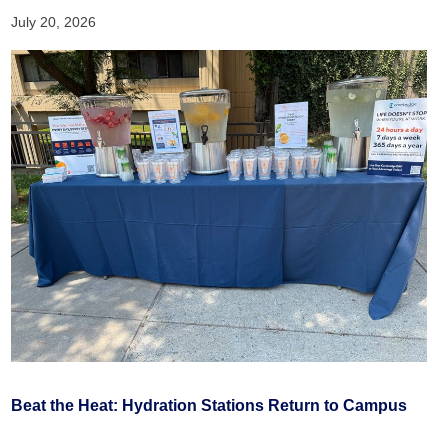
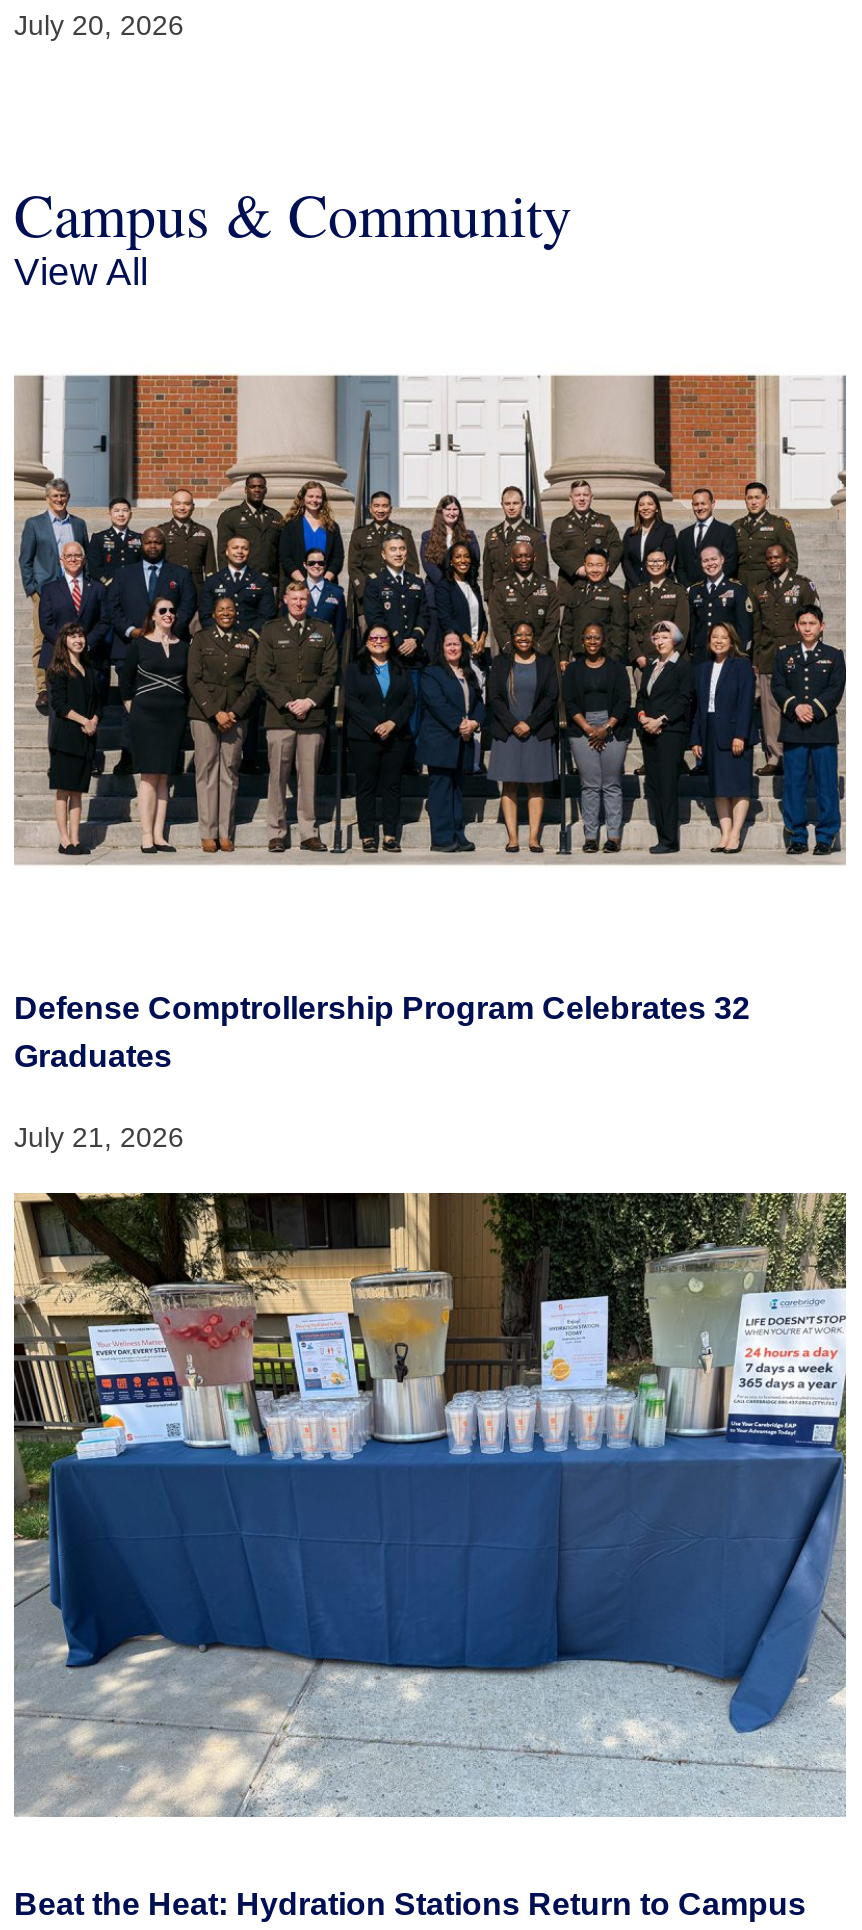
none -> [12,373,848,867] [image]
none -> [14,173,572,293] Campus & Community | View All
none -> [14,991,750,1153] Defense Comptrollership Program Celebrates 32 | Graduates | July 21, 2026

